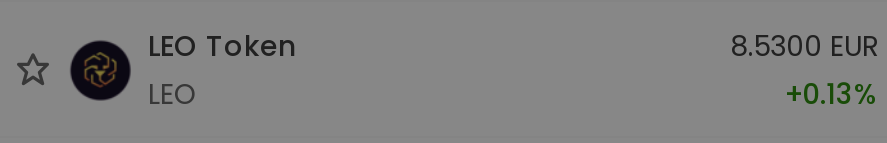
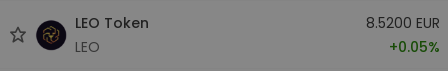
[730,25,878,65] 8.5300 EUR -> [366,12,440,32] 8.5200 EUR
[784,73,878,113] +0.13% -> [389,36,440,56] +0.05%

